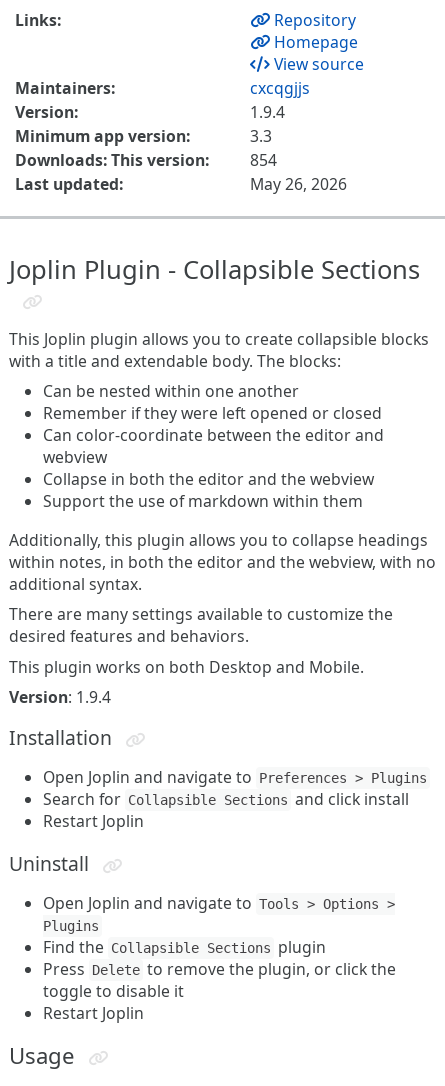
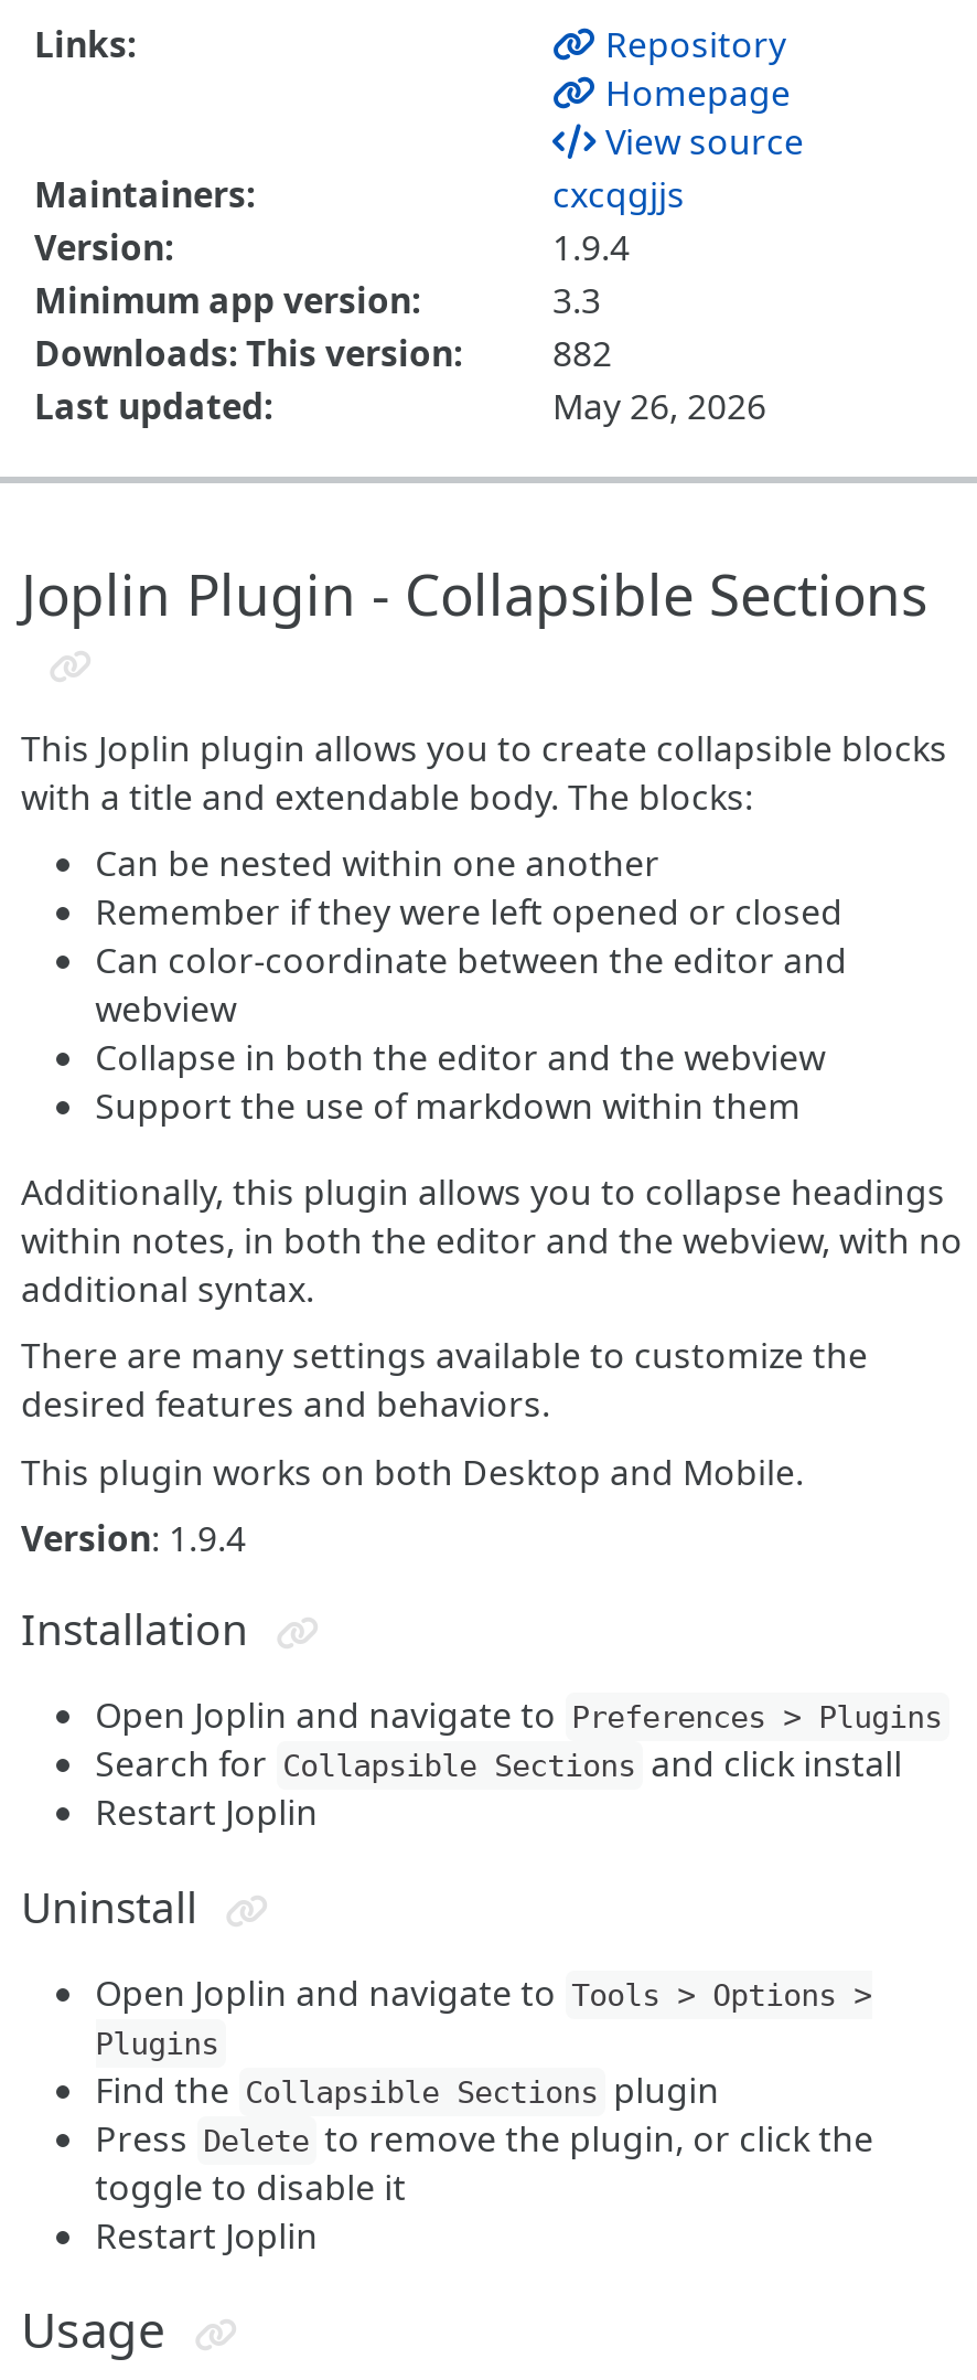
[15,149,277,171] Downloads: This version: 854 -> [34,328,612,377] Downloads: This version: 882

